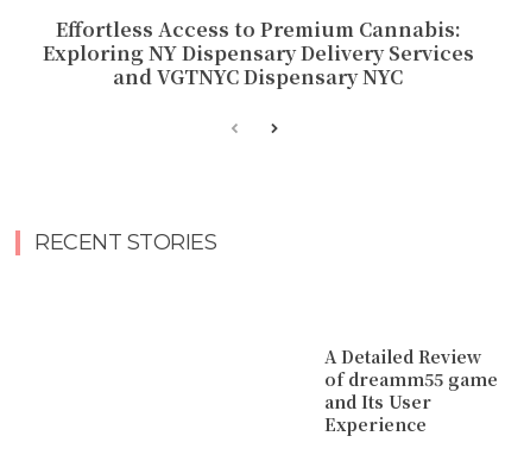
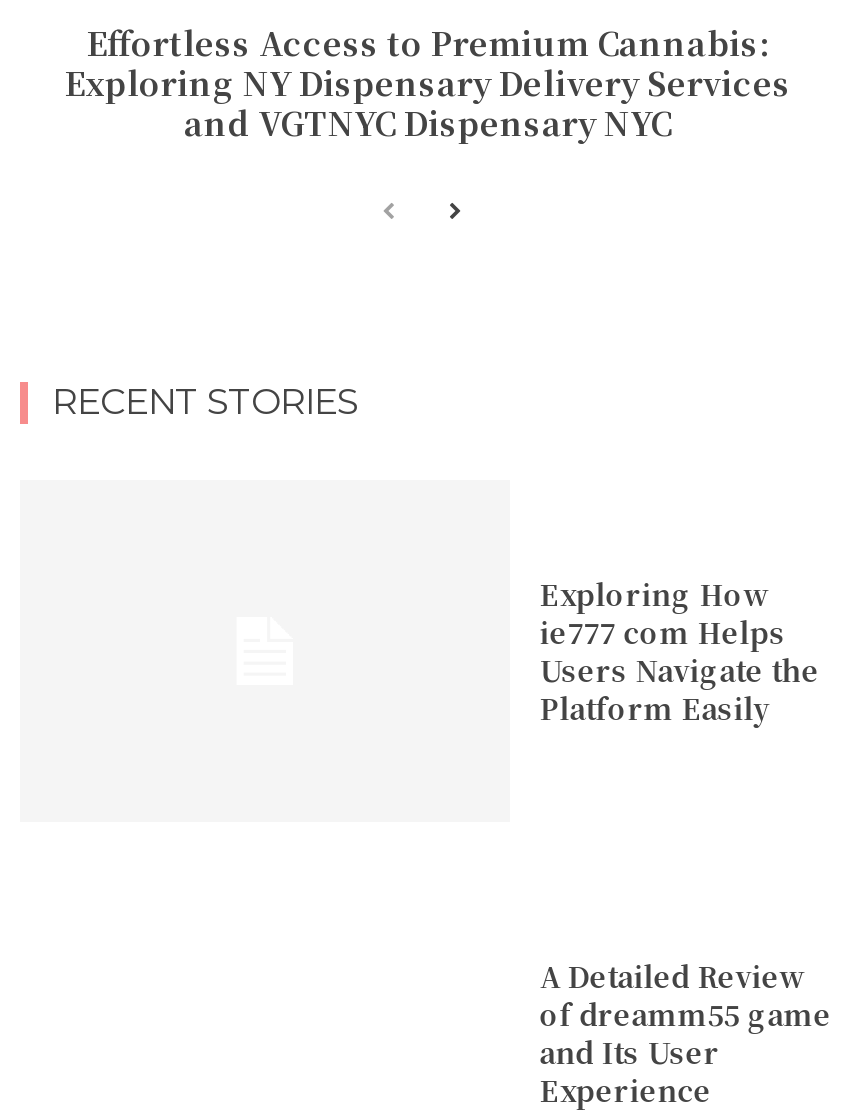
none -> [540,573,820,727] Exploring How | ie777 com Helps | Users Navigate the | Platform Easily

